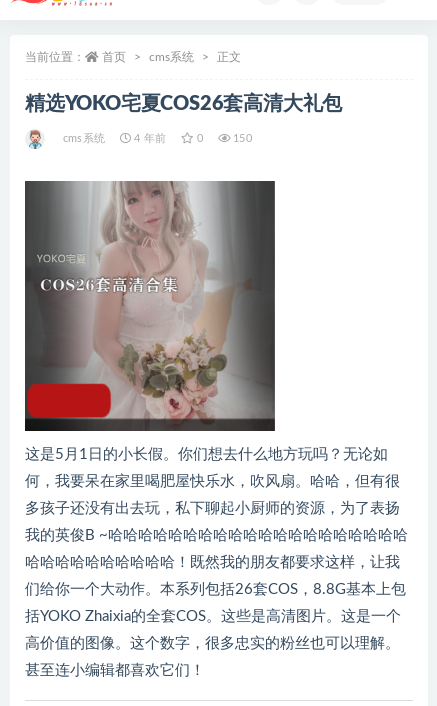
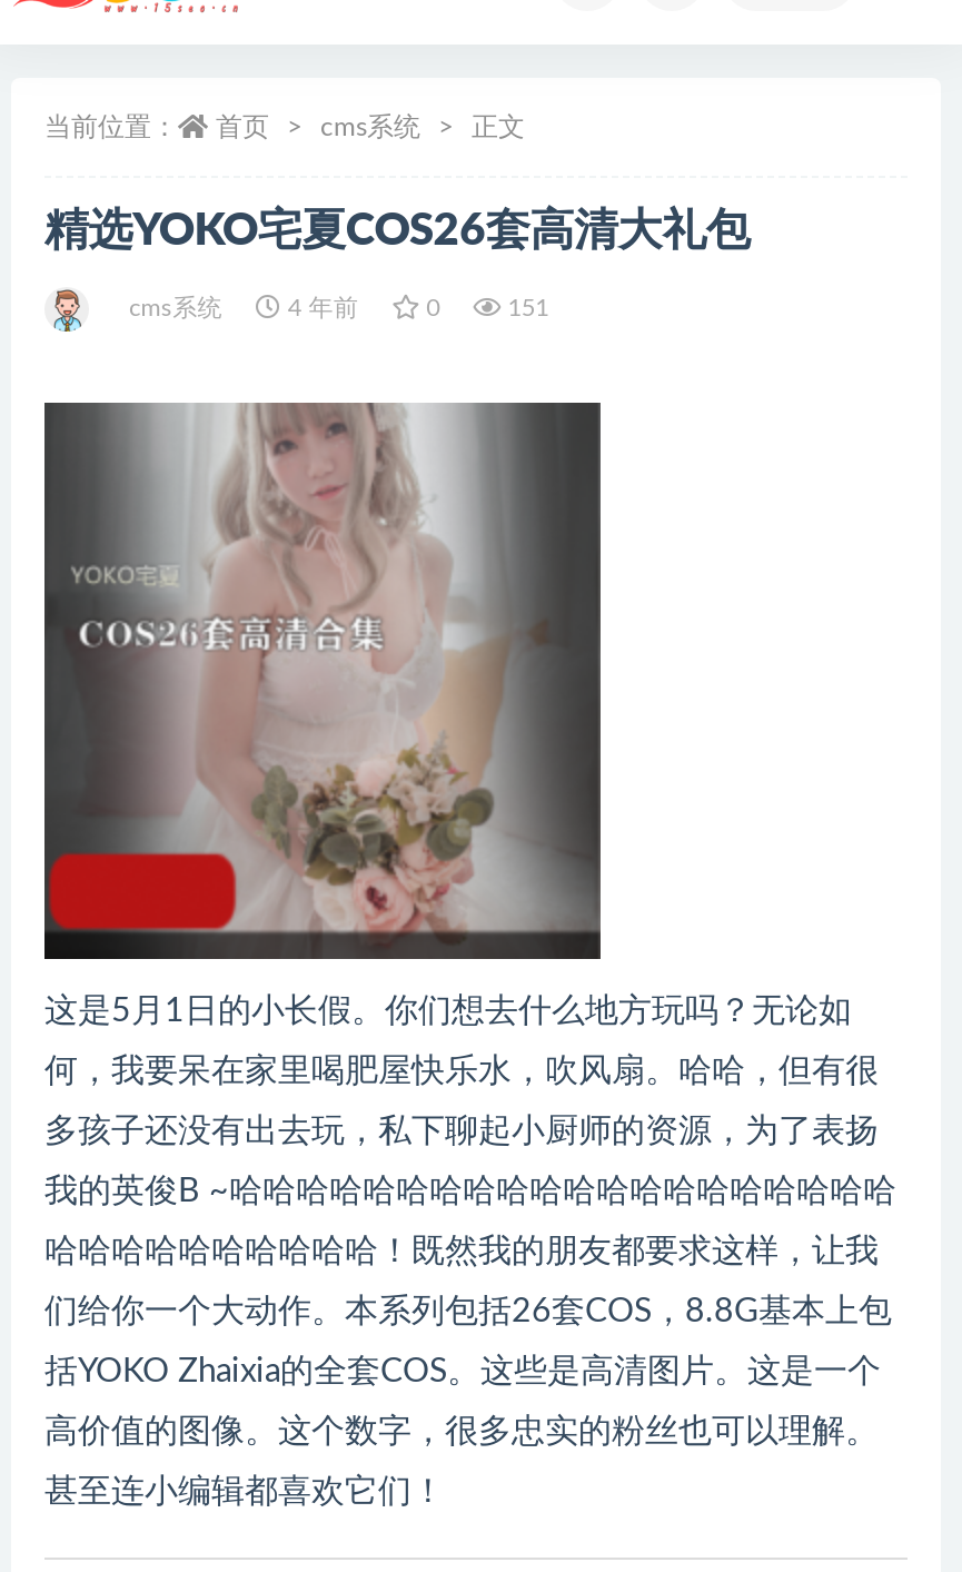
[230,133,252,144] 150 -> [500,296,549,320] 151

